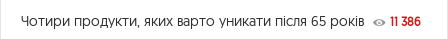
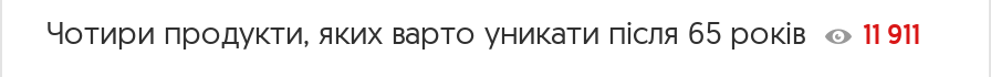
[21,12,421,30] Чотири продукти, яких варто уникати після 65 років 11 386 -> [46,13,920,53] Чотири продукти, яких варто уникати після 65 років 11 911

